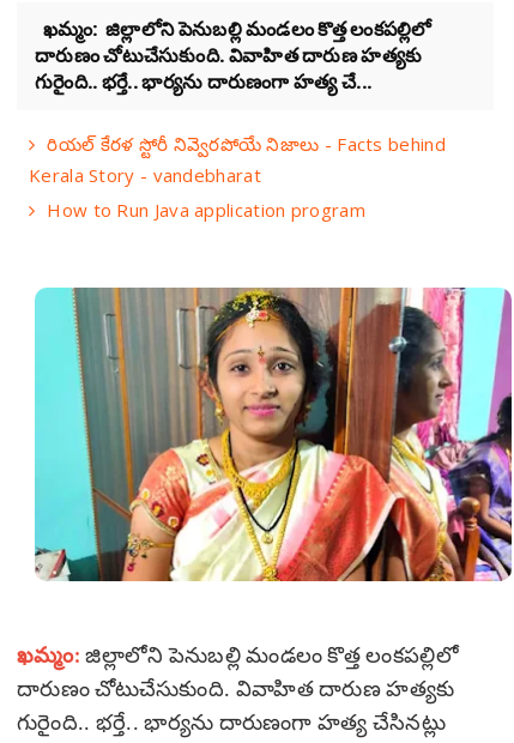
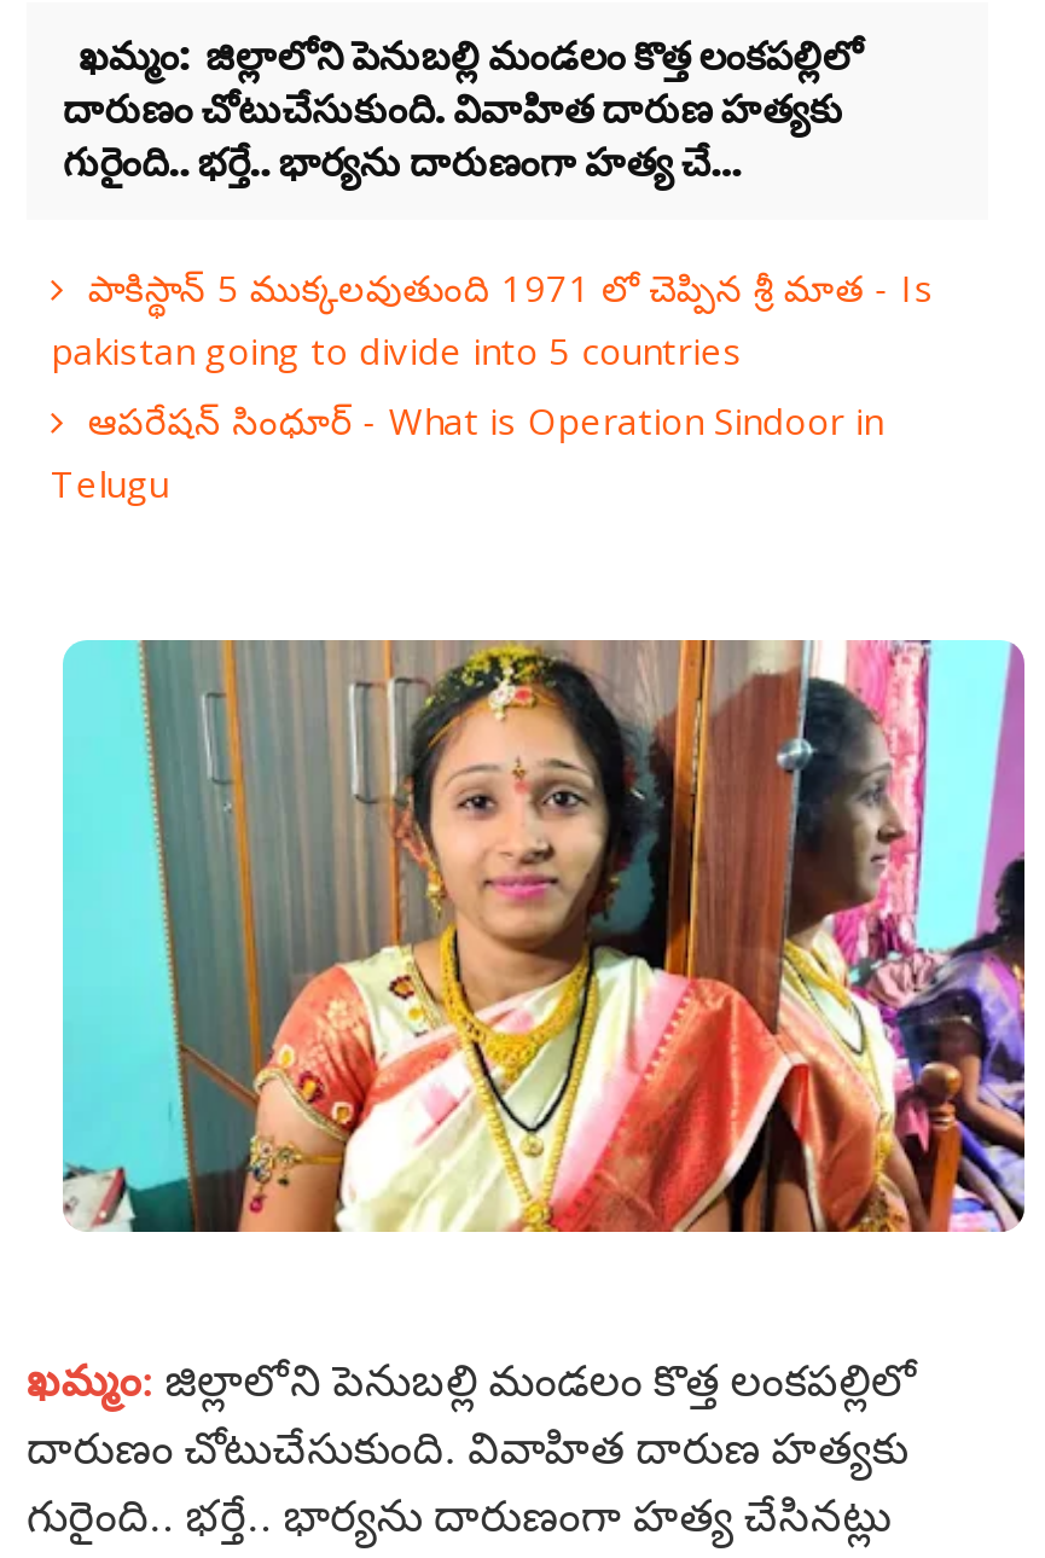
[29,132,445,221] రియల్ కేరళ స్టోరీ నివ్వెరపోయే నిజాలు - Facts behind | Kerala Story - vandebharat | How to Run Java application program -> [51,263,934,507] పాకిస్థాన్ 5 ముక్కలవుతుంది 1971 లో చెప్పిన శ్రీ మాత - Is | pakistan going to divide into 5 countries | ఆపరేషన్ సింధూర్ - What is Operation Sindoor in | Telugu

